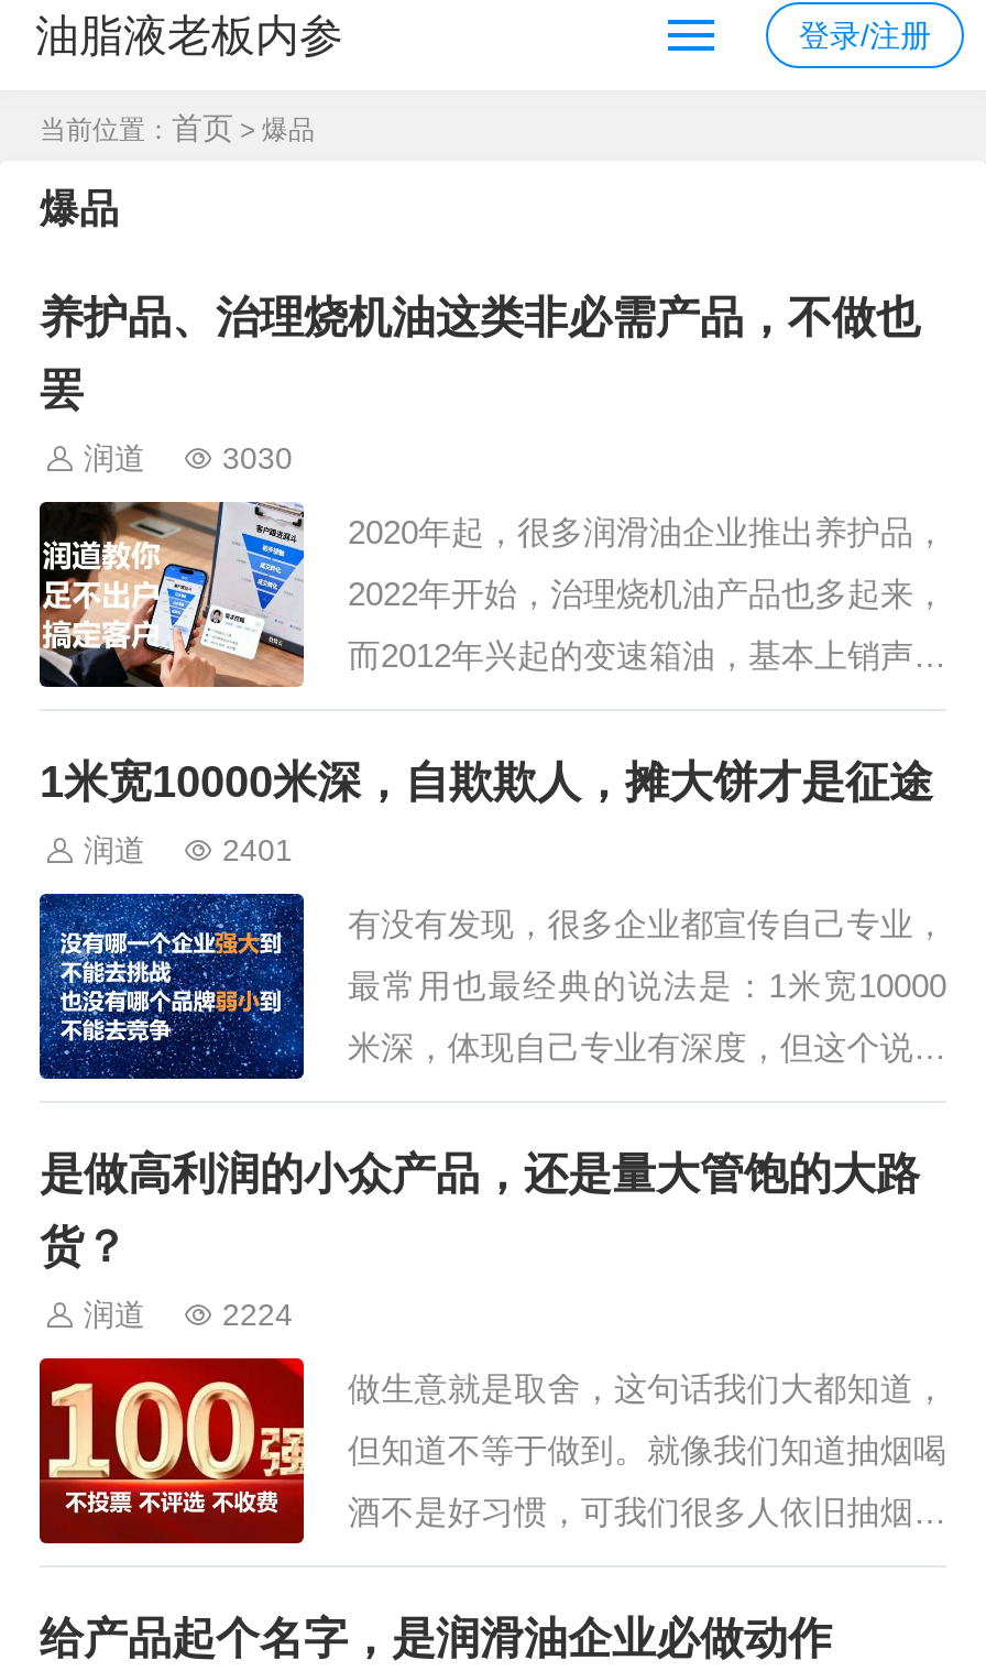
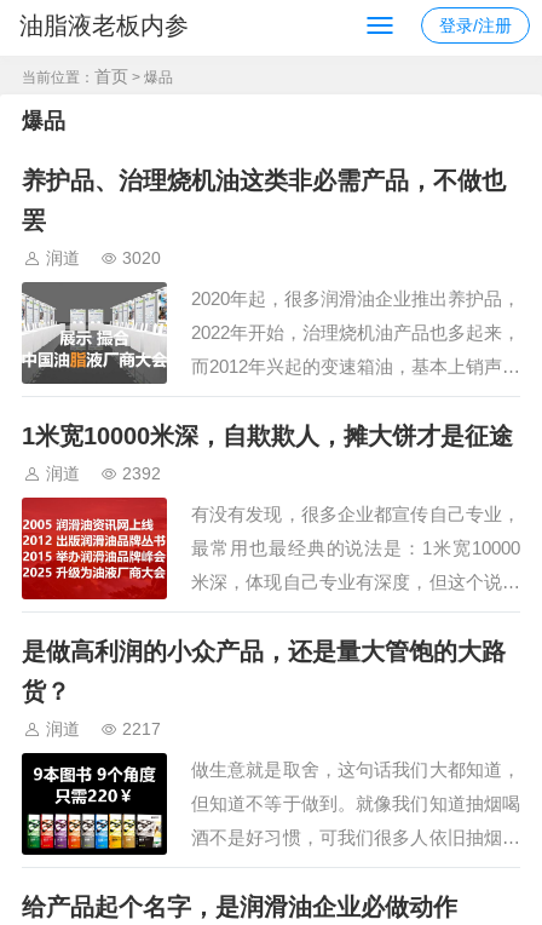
[222,440,293,476] 3030 -> [122,248,161,268] 3020
[37,502,306,689] [image] -> [22,281,168,385] [image]
[222,832,293,867] 2401 -> [122,464,161,483] 2392
[37,892,306,1081] [image] -> [21,496,168,601] [image]
[222,1297,293,1332] 2224 -> [122,719,161,739] 2217
[37,1356,306,1546] [image] -> [21,752,168,856] [image]

